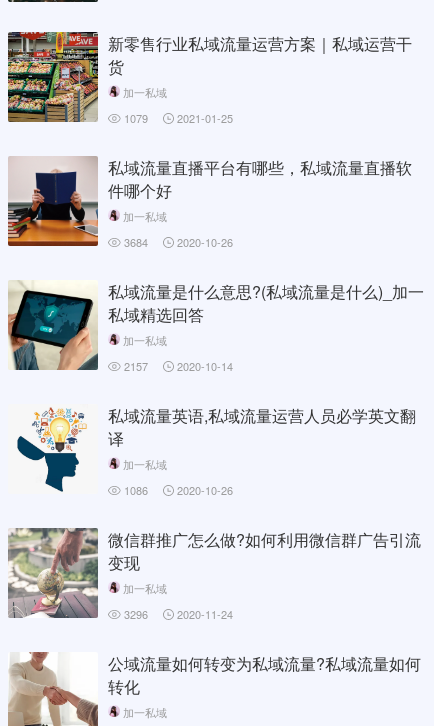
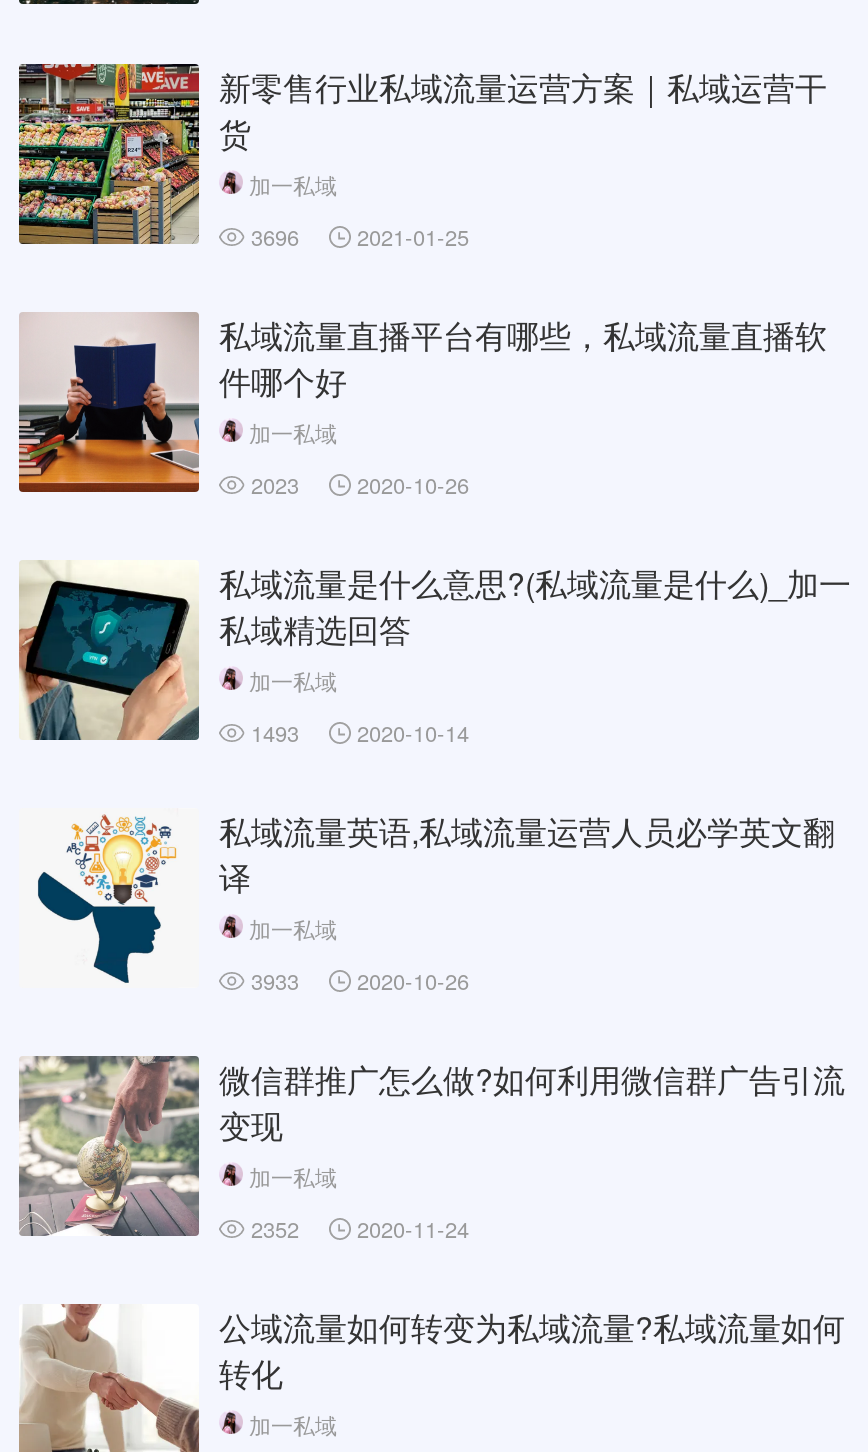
[124,110,233,126] 1079 2021-01-25 -> [251,220,469,252] 3696 2021-01-25
[124,234,233,250] 3684 2020-10-26 -> [251,468,469,500] 2023 2020-10-26
[124,358,233,374] 2157 2020-10-14 -> [251,716,469,748] 1493 2020-10-14
[124,482,233,498] 1086 2020-10-26 -> [251,964,469,996] 3933 2020-10-26
[124,606,233,622] 3296 2020-11-24 -> [251,1212,469,1244] 2352 2020-11-24

